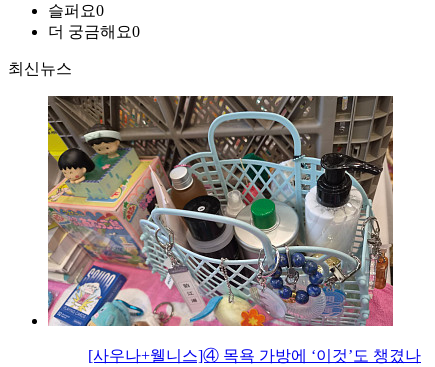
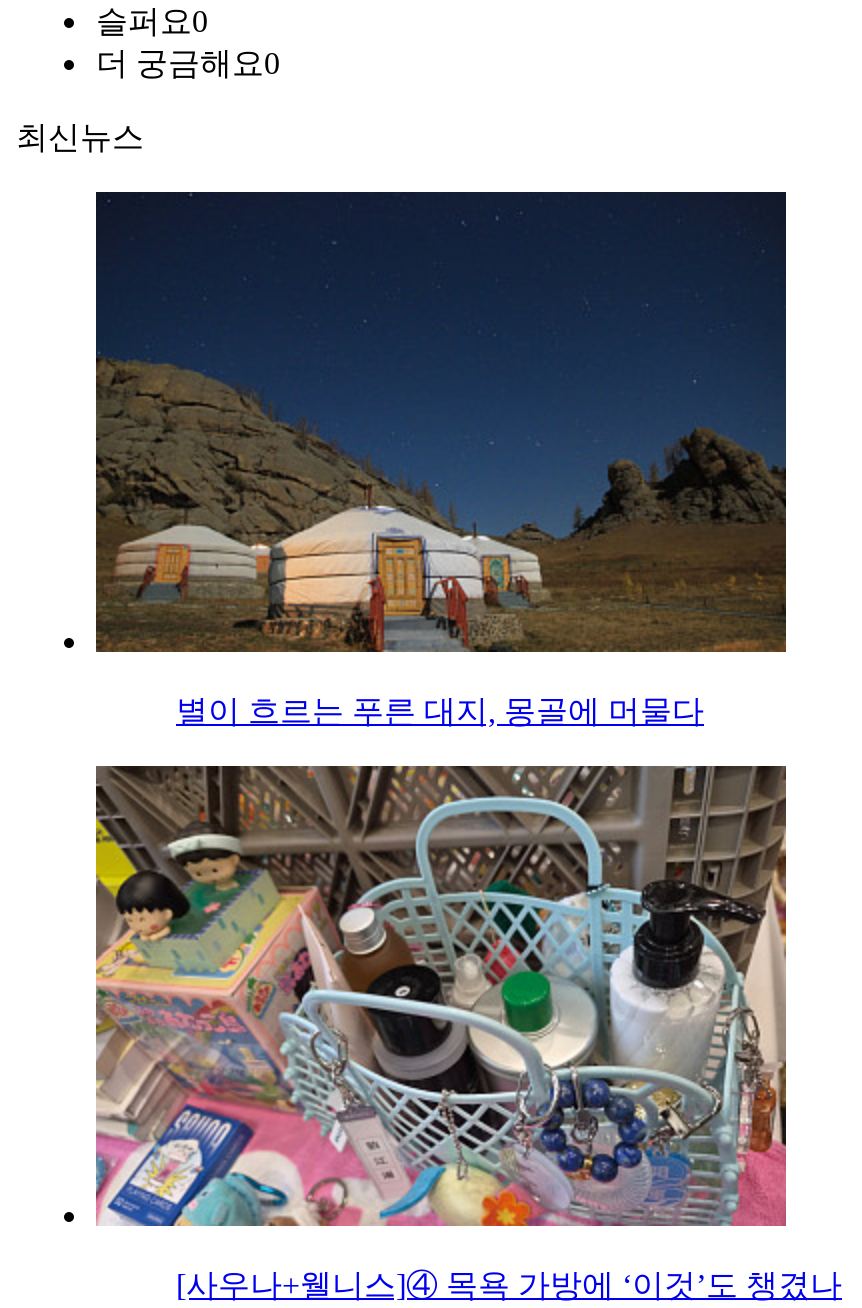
none -> [94,190,788,728] [image] | 별이 흐르는 푸른 대지, 몽골에 머물다

